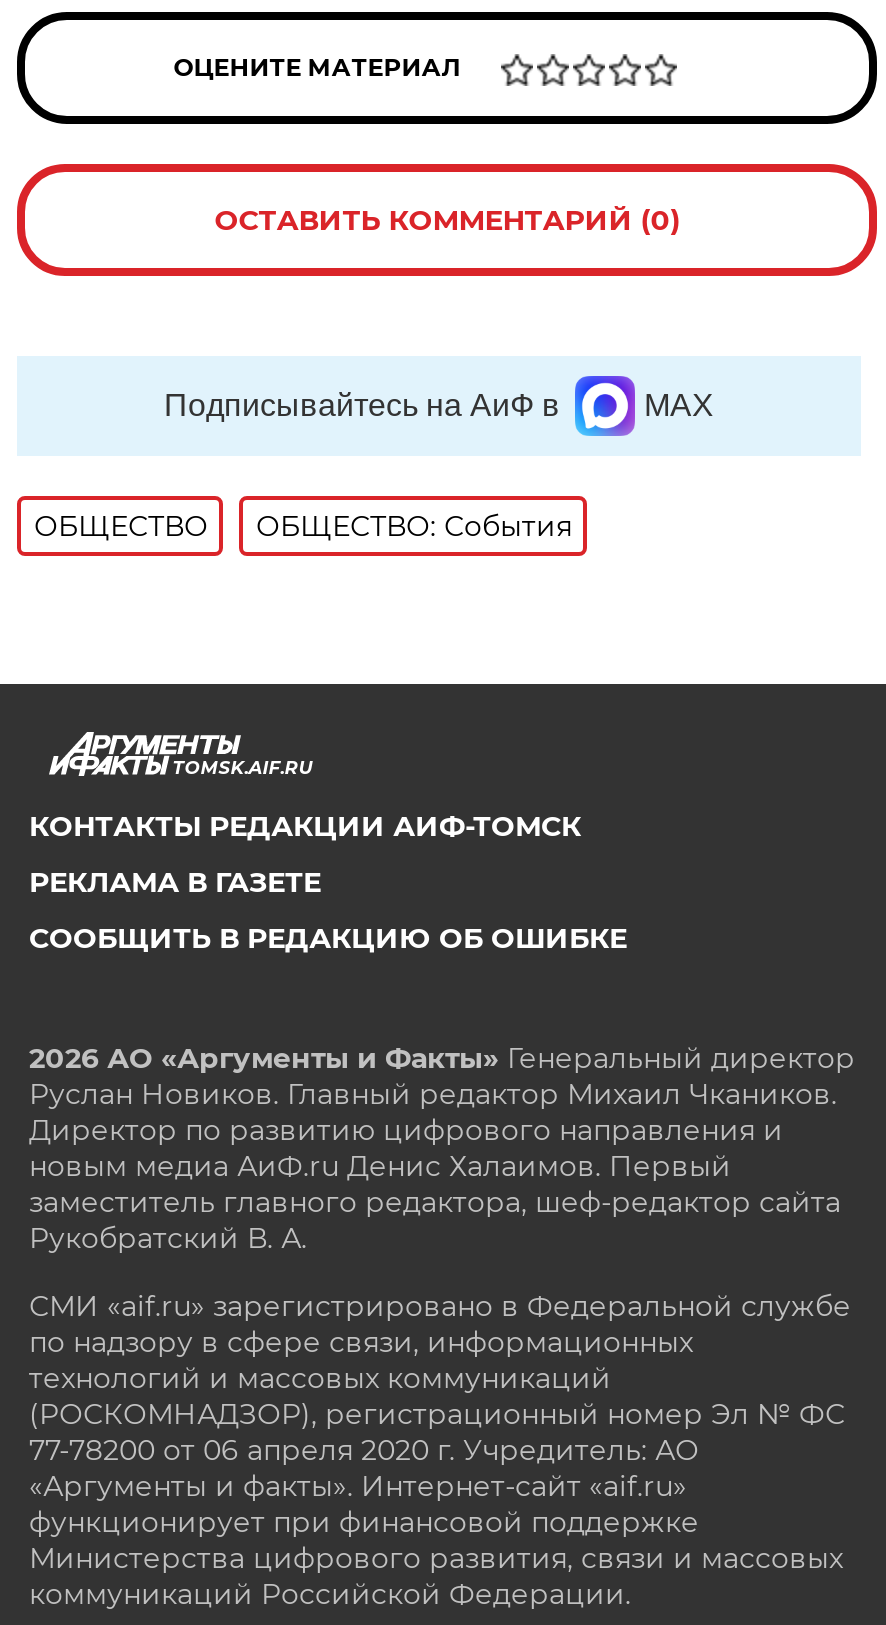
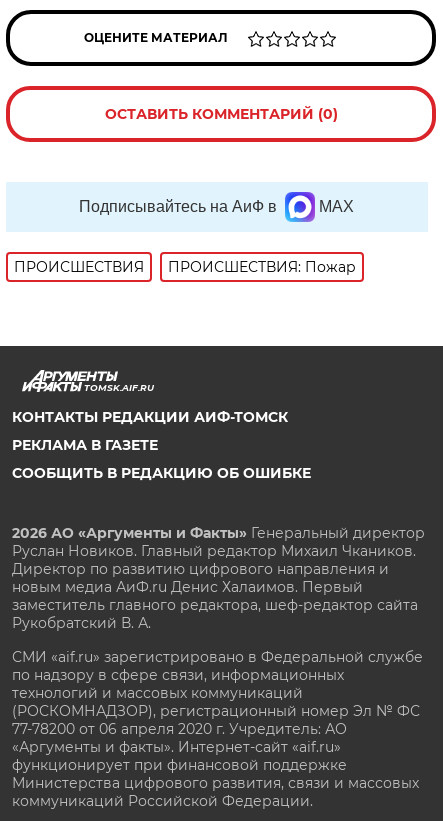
[34,509,572,545] ОБЩЕСТВО | ОБЩЕСТВО: События -> [14,258,356,276] ПРОИСШЕСТВИЯ | ПРОИСШЕСТВИЯ: Пожар

